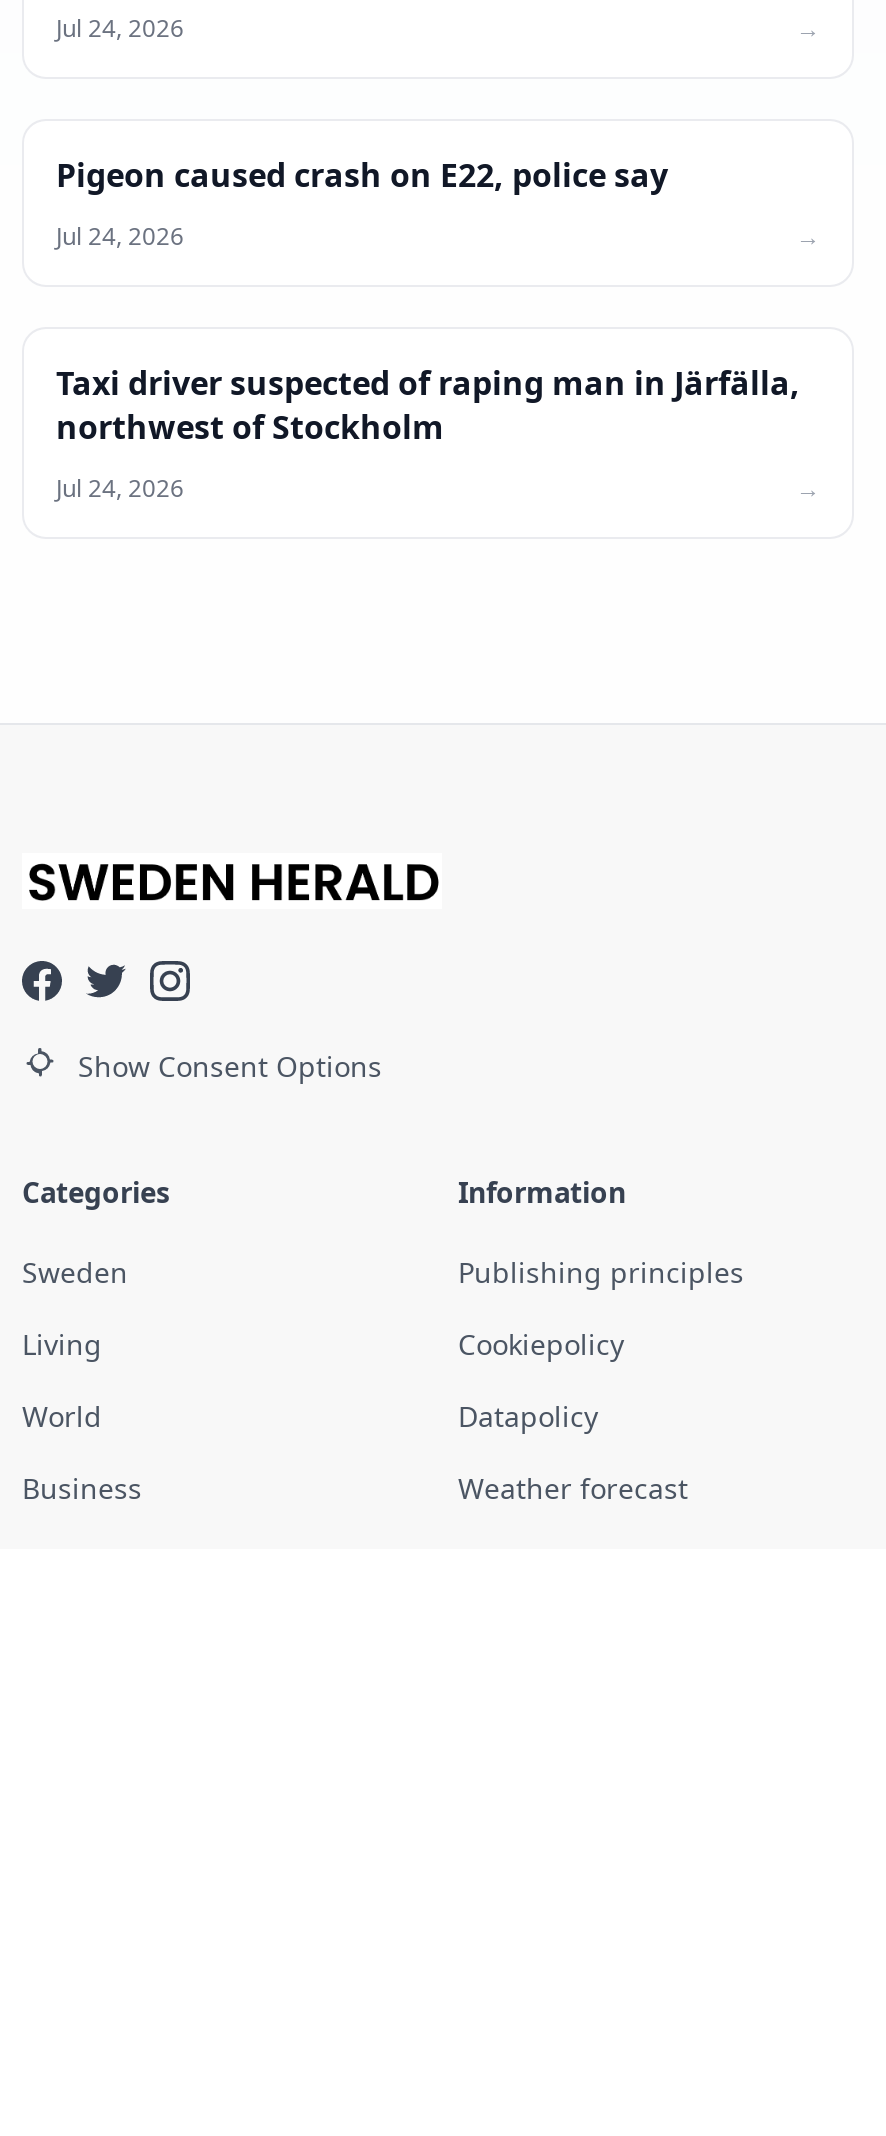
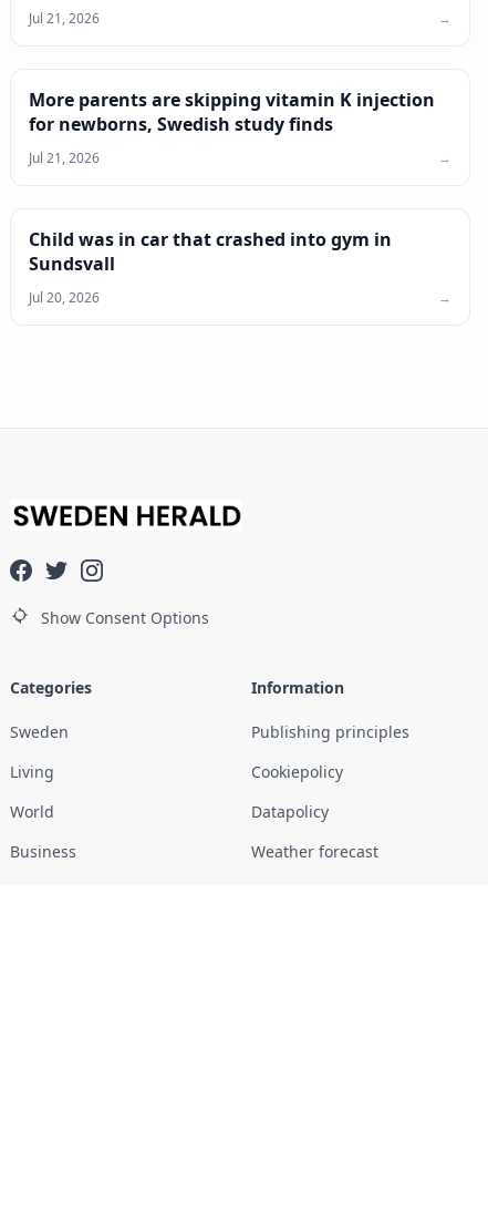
[56,11,184,45] Jul 24, 2026 -> [29,9,100,28] Jul 21, 2026
[56,153,668,197] Pigeon caused crash on E22, police say -> [29,88,435,136] More parents are skipping vitamin K injection | for newborns, Swedish study finds
[56,219,184,253] Jul 24, 2026 -> [29,148,100,167] Jul 21, 2026
[56,361,800,449] Taxi driver suspected of raping man in Järfälla, | northwest of Stockholm -> [29,227,392,276] Child was in car that crashed into gym in | Sundsvall
[56,471,184,505] Jul 24, 2026 -> [29,288,100,307] Jul 20, 2026

